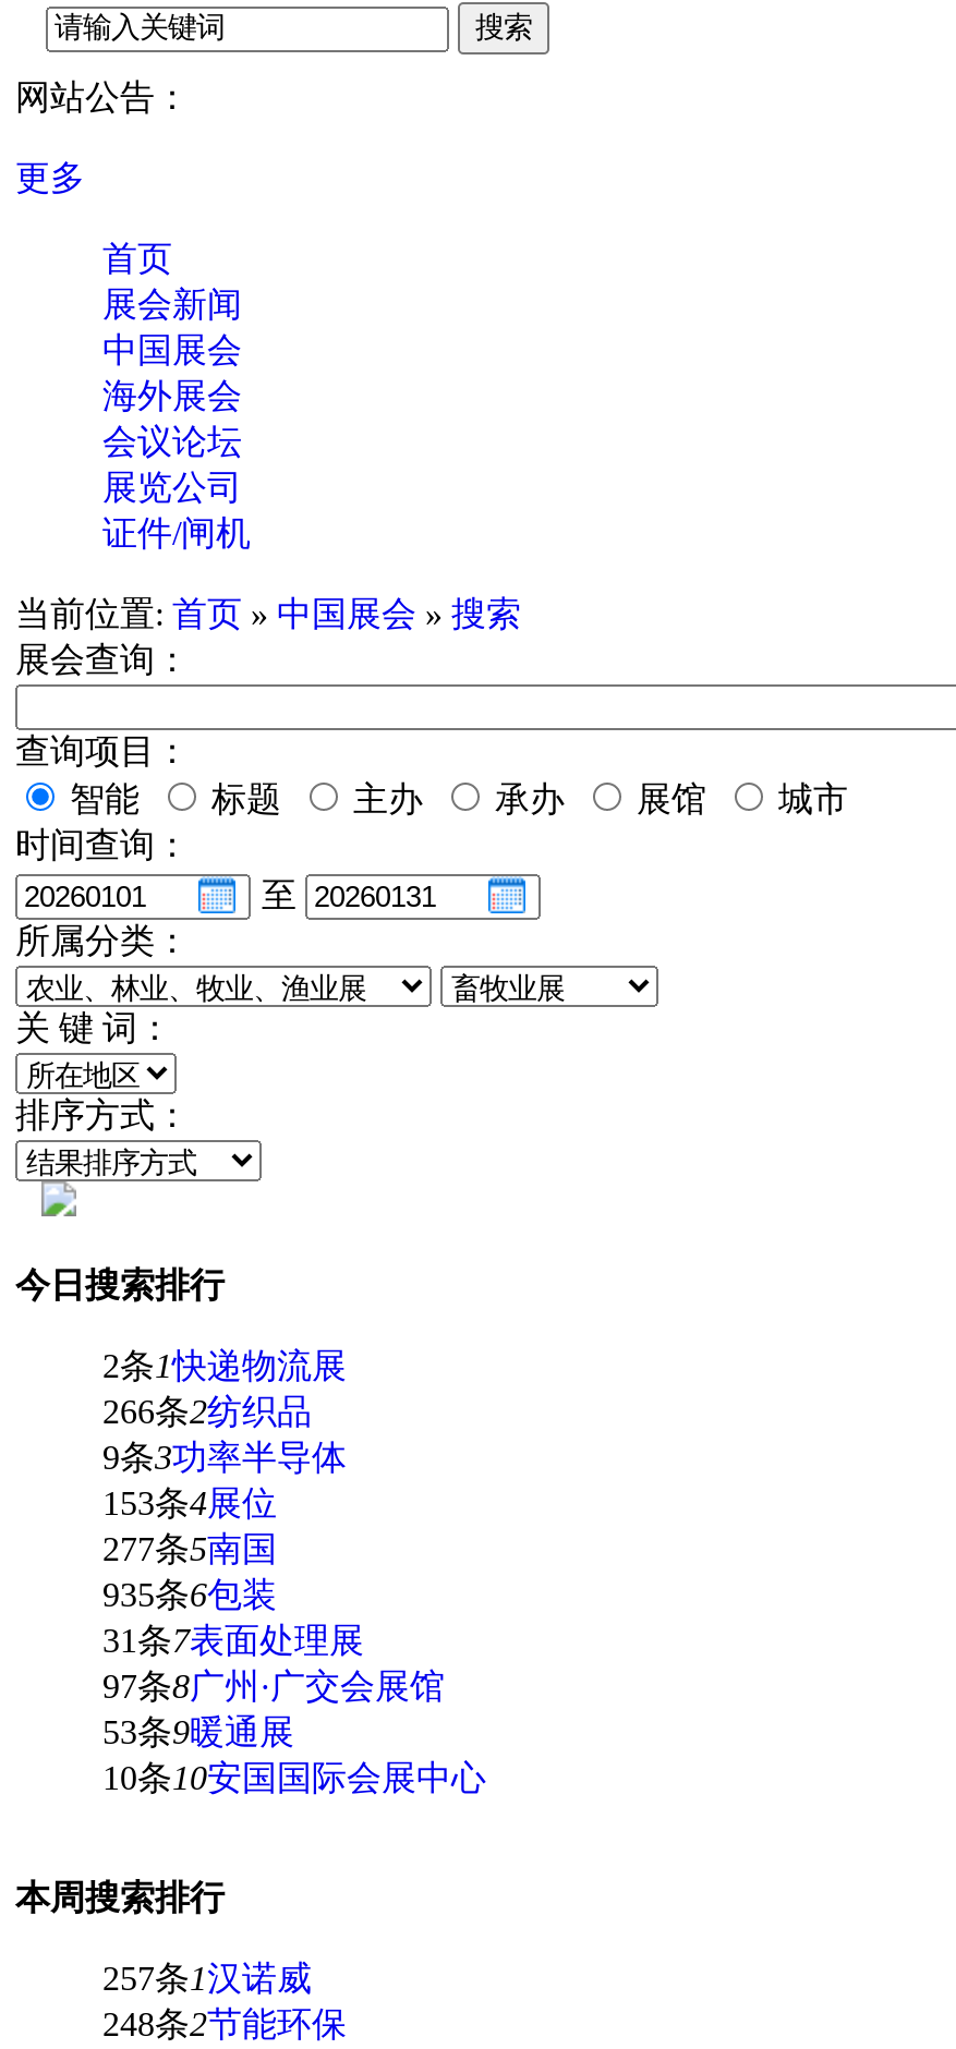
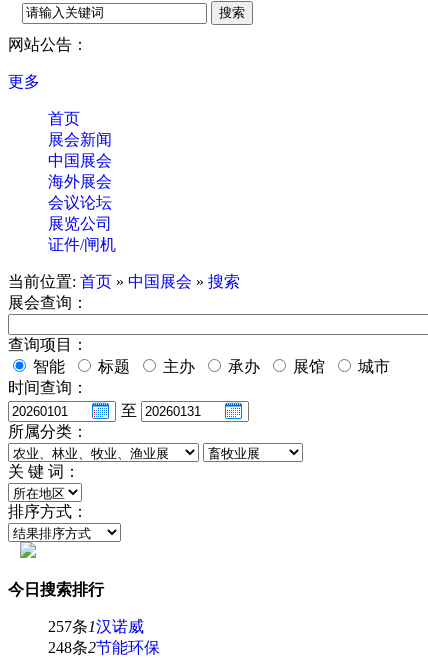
[15,1348,486,1917] 2条1快递物流展 | 266条2纺织品 | 9条3功率半导体 | 153条4展位 | 277条5南国 | 935条6包装 | 31条7表面处理展 | 97条8广州·广交会展馆 | 53条9暖通展 | 10条10安国国际会展中心 | 本周搜索排行 -> none

